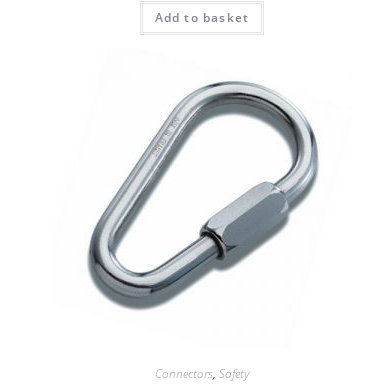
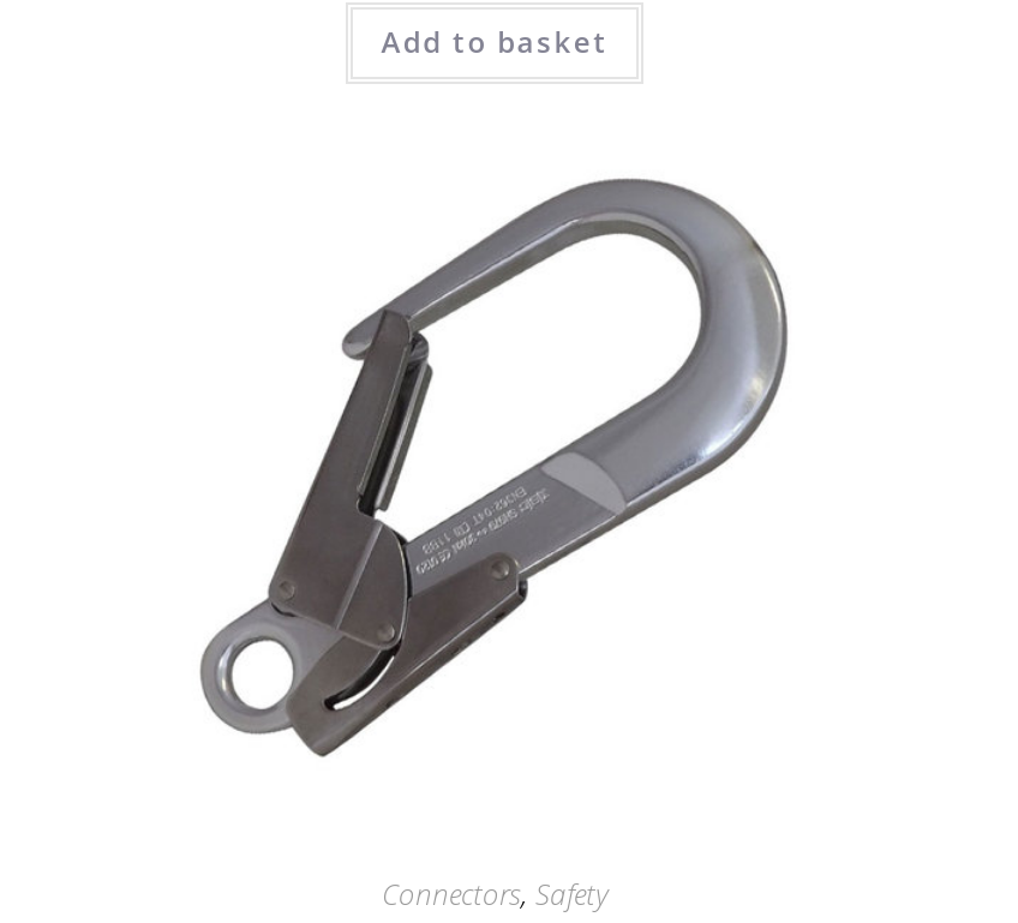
[79,75,324,316] [image] -> [197,176,790,760] [image]

